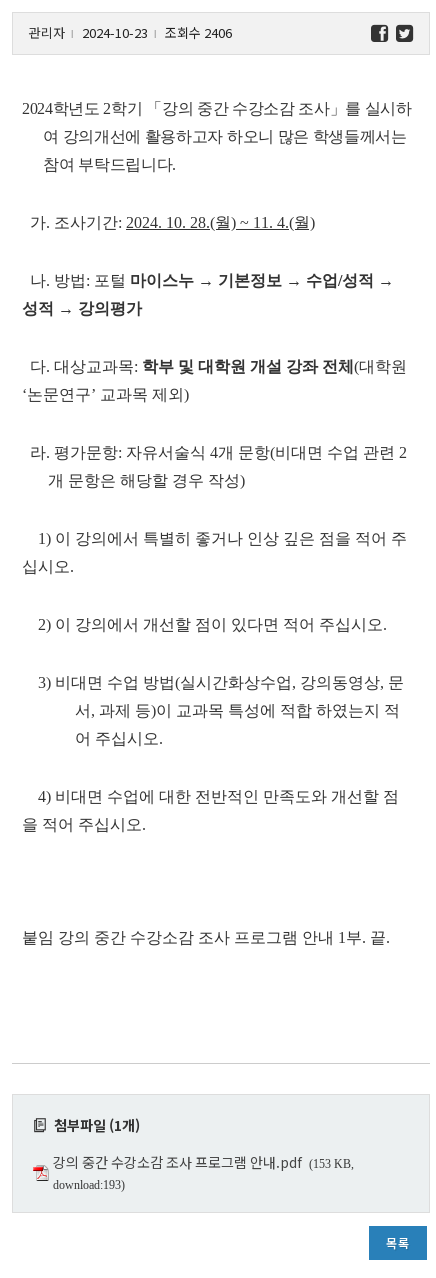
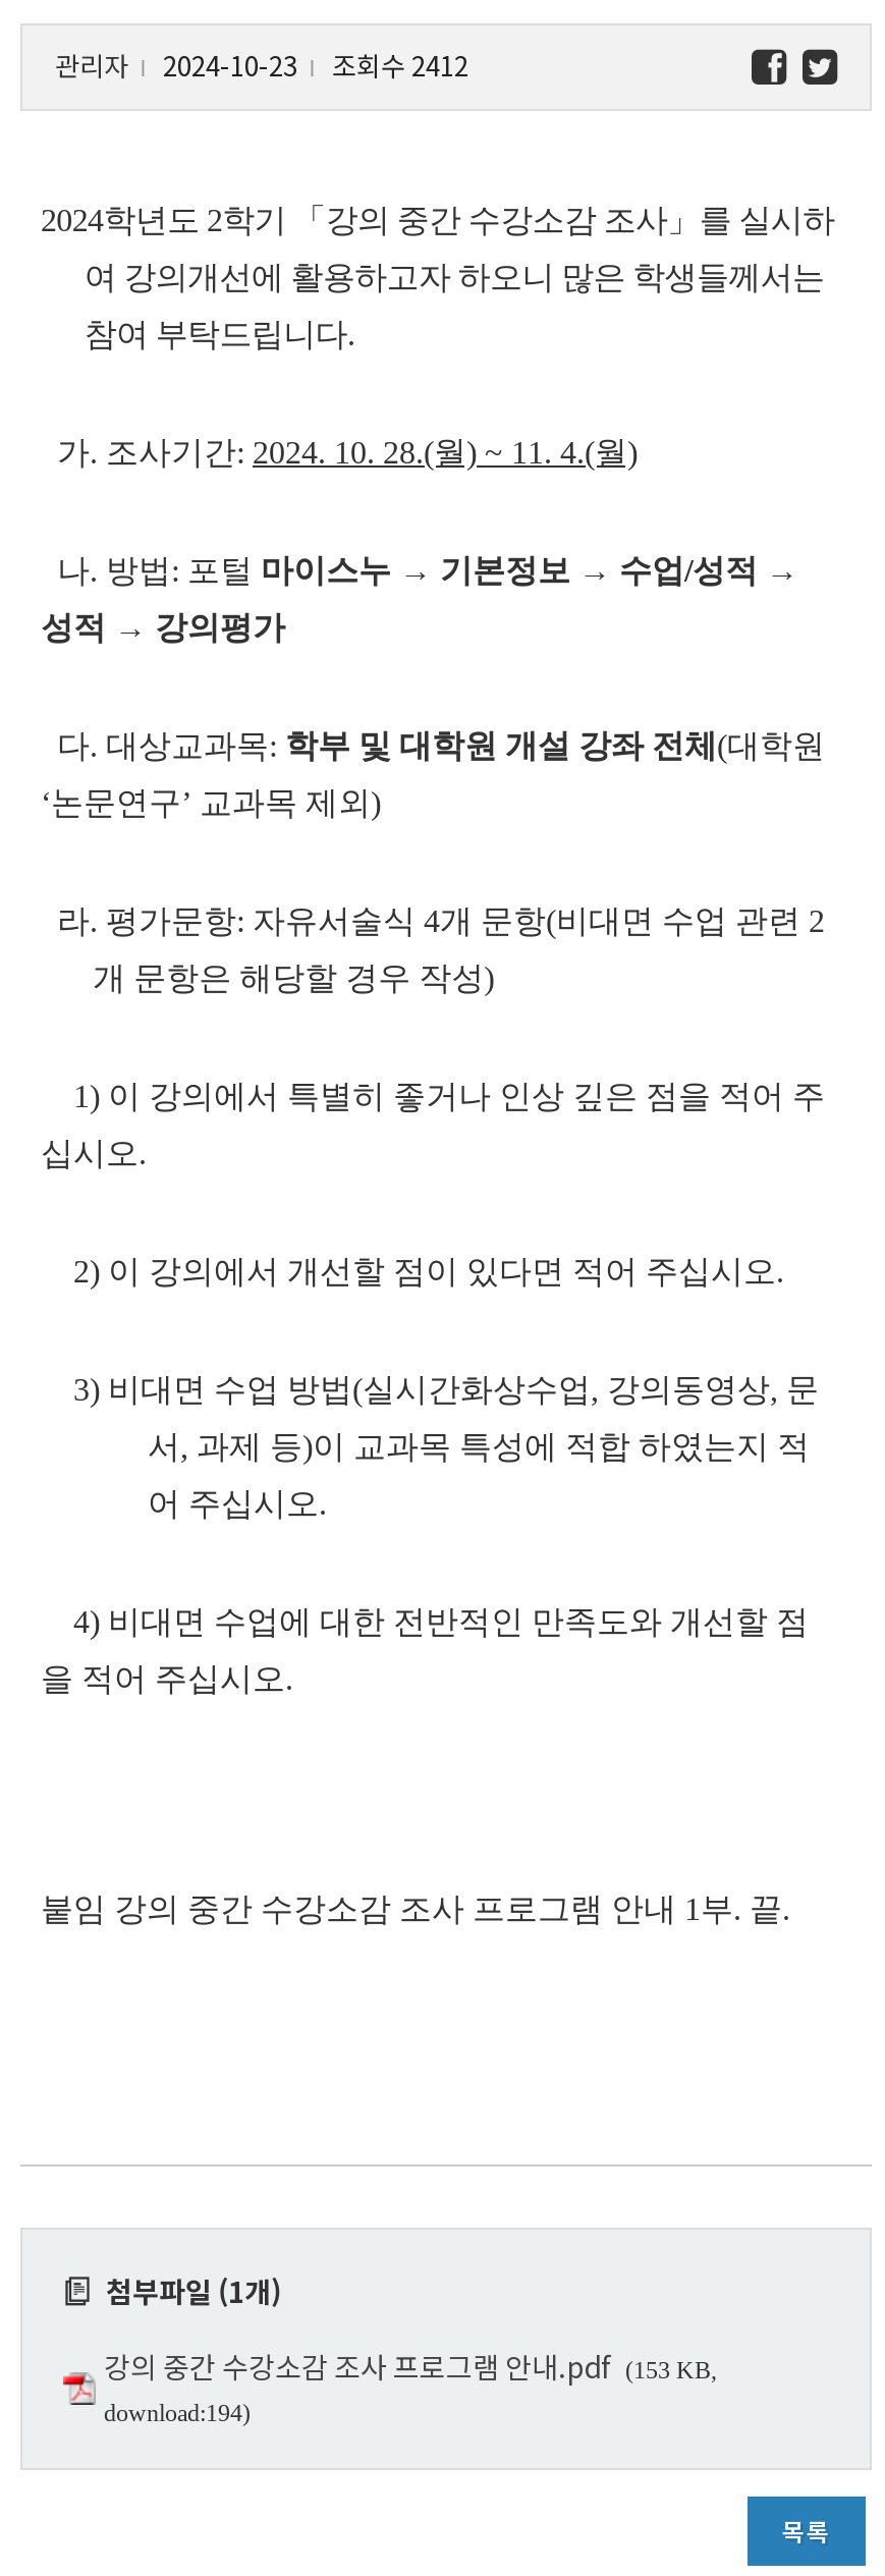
[29,23,232,42] 관리자 2024-10-23 조회수 2406 -> [55,45,468,84] 관리자 2024-10-23 조회수 2412
[53,1178,125,1192] download:193) -> [104,2398,251,2427] download:194)

